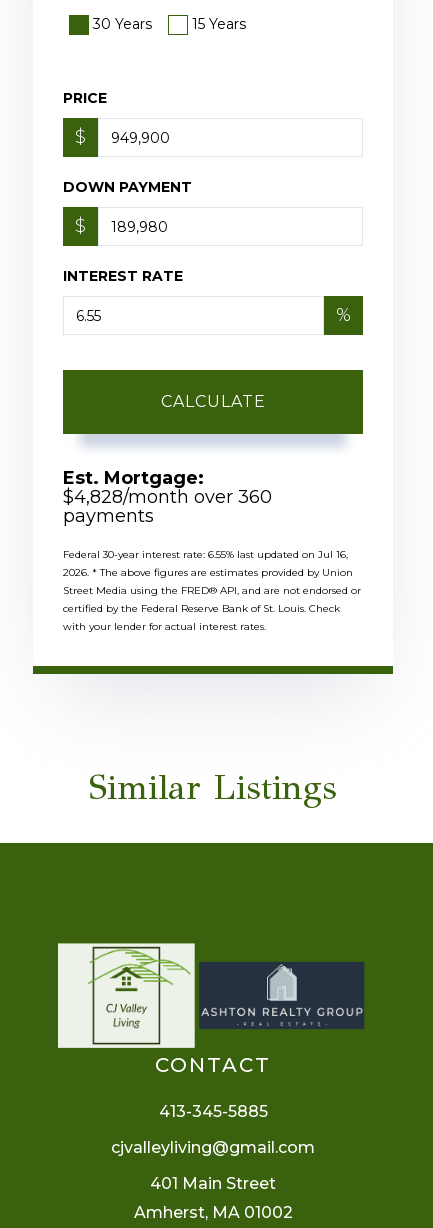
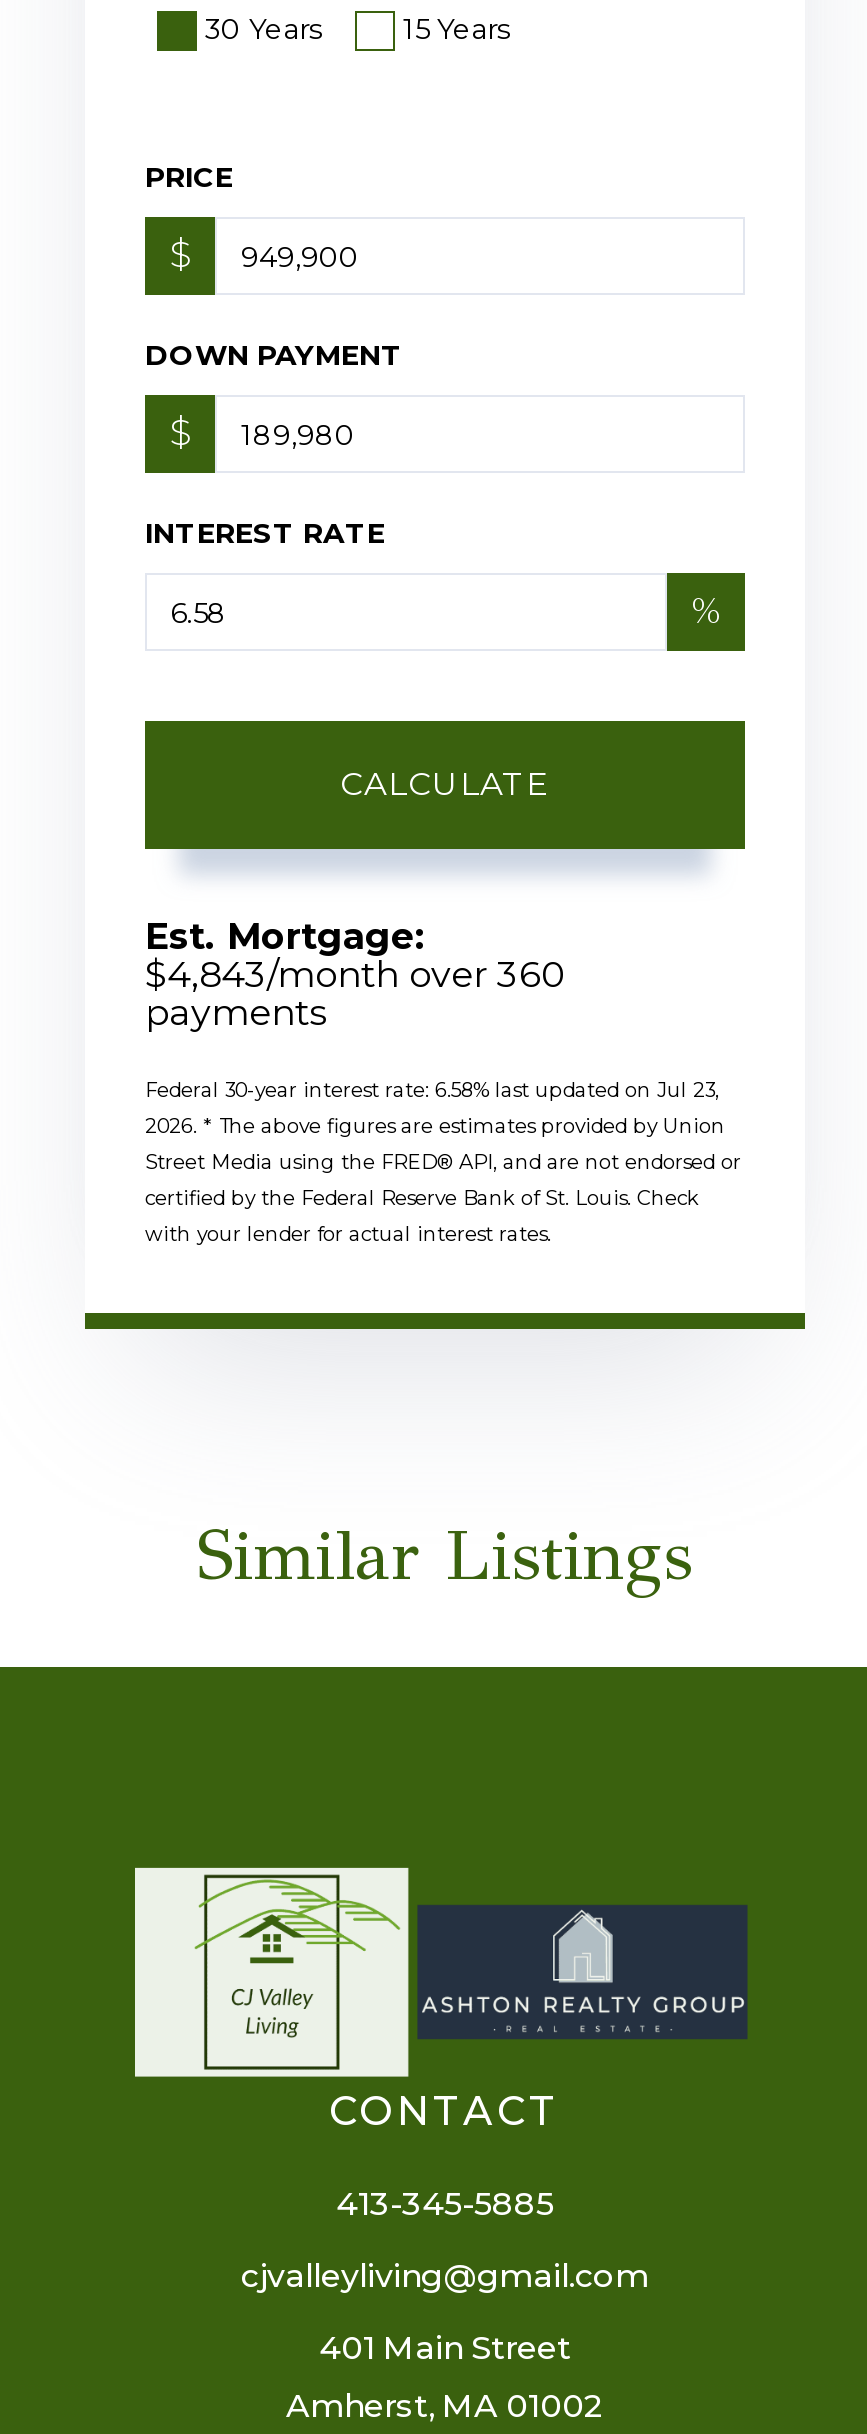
[63,486,272,508] $4,828/month over 360 -> [145,954,565,998] $4,843/month over 360
[63,548,348,561] Federal 30-year interest rate: 6.55% last updated on Jul 16, -> [145,1078,719,1104] Federal 30-year interest rate: 6.58% last updated on Jul 23,

